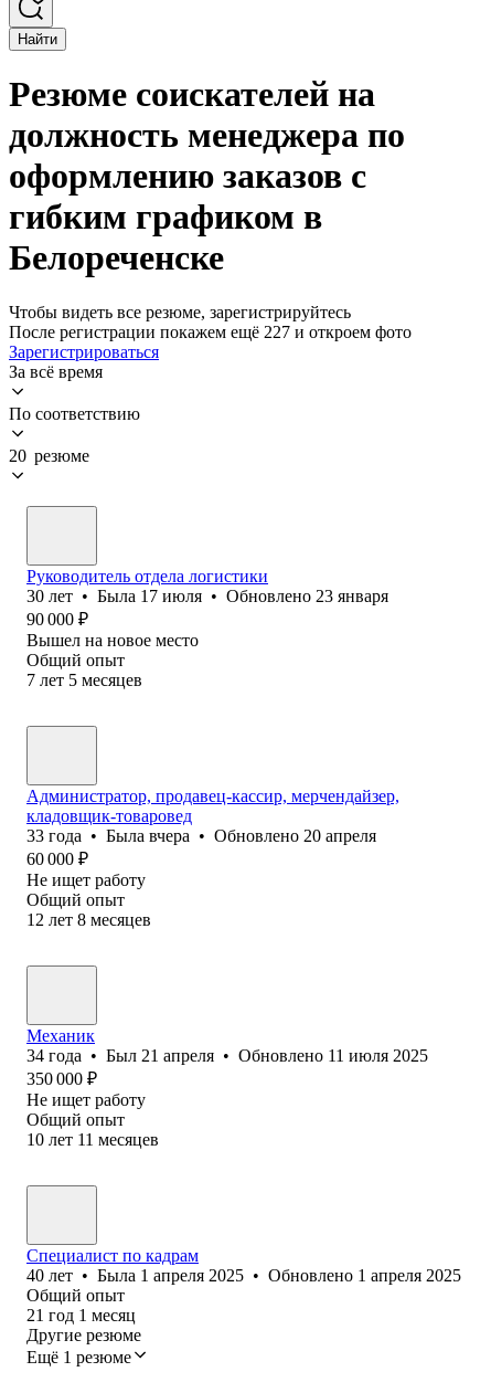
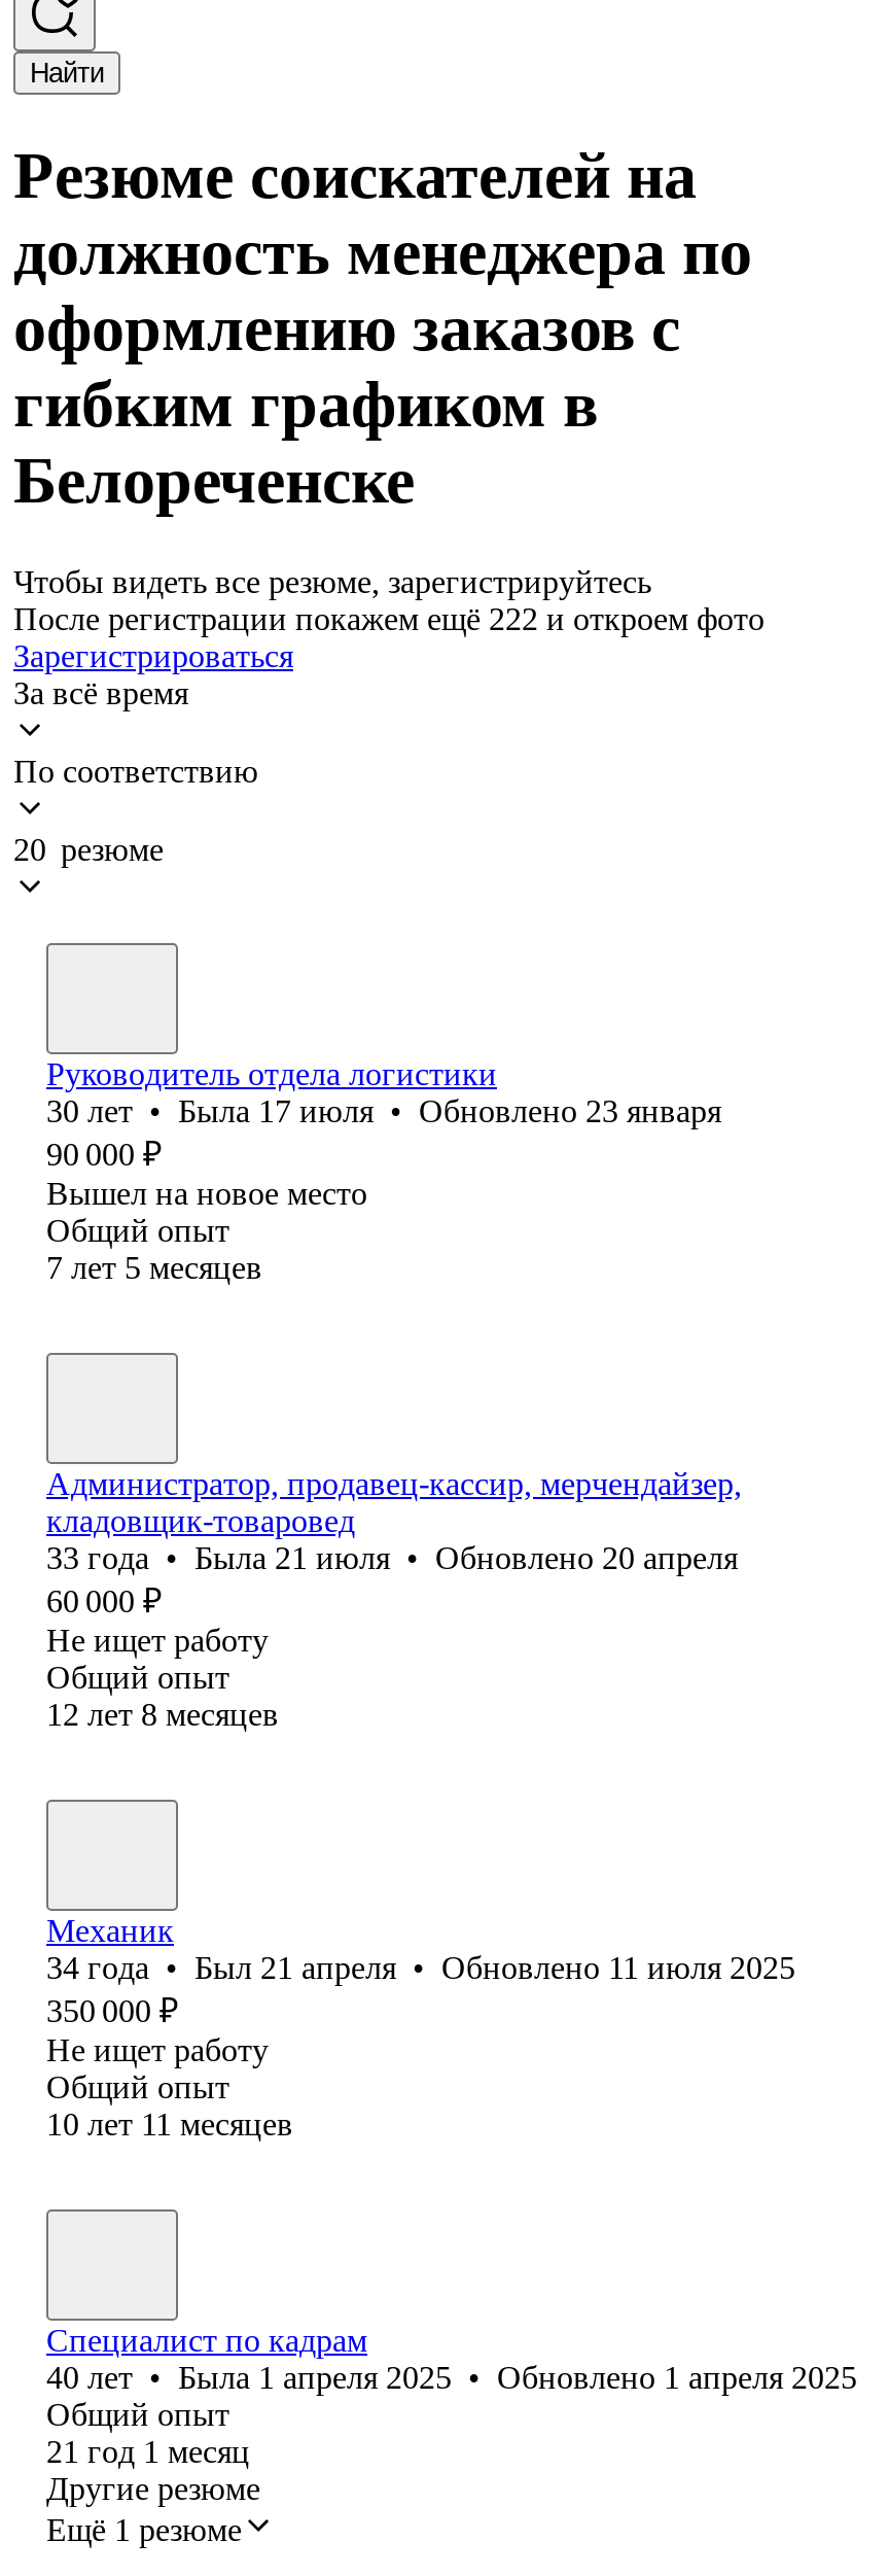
[9,322,412,341] После регистрации покажем ещё 227 и откроем фото -> [13,601,765,636] После регистрации покажем ещё 222 и откроем фото
[26,826,376,845] 33 года • Была вчера • Обновлено 20 апреля -> [46,1540,738,1575] 33 года • Была 21 июля • Обновлено 20 апреля

